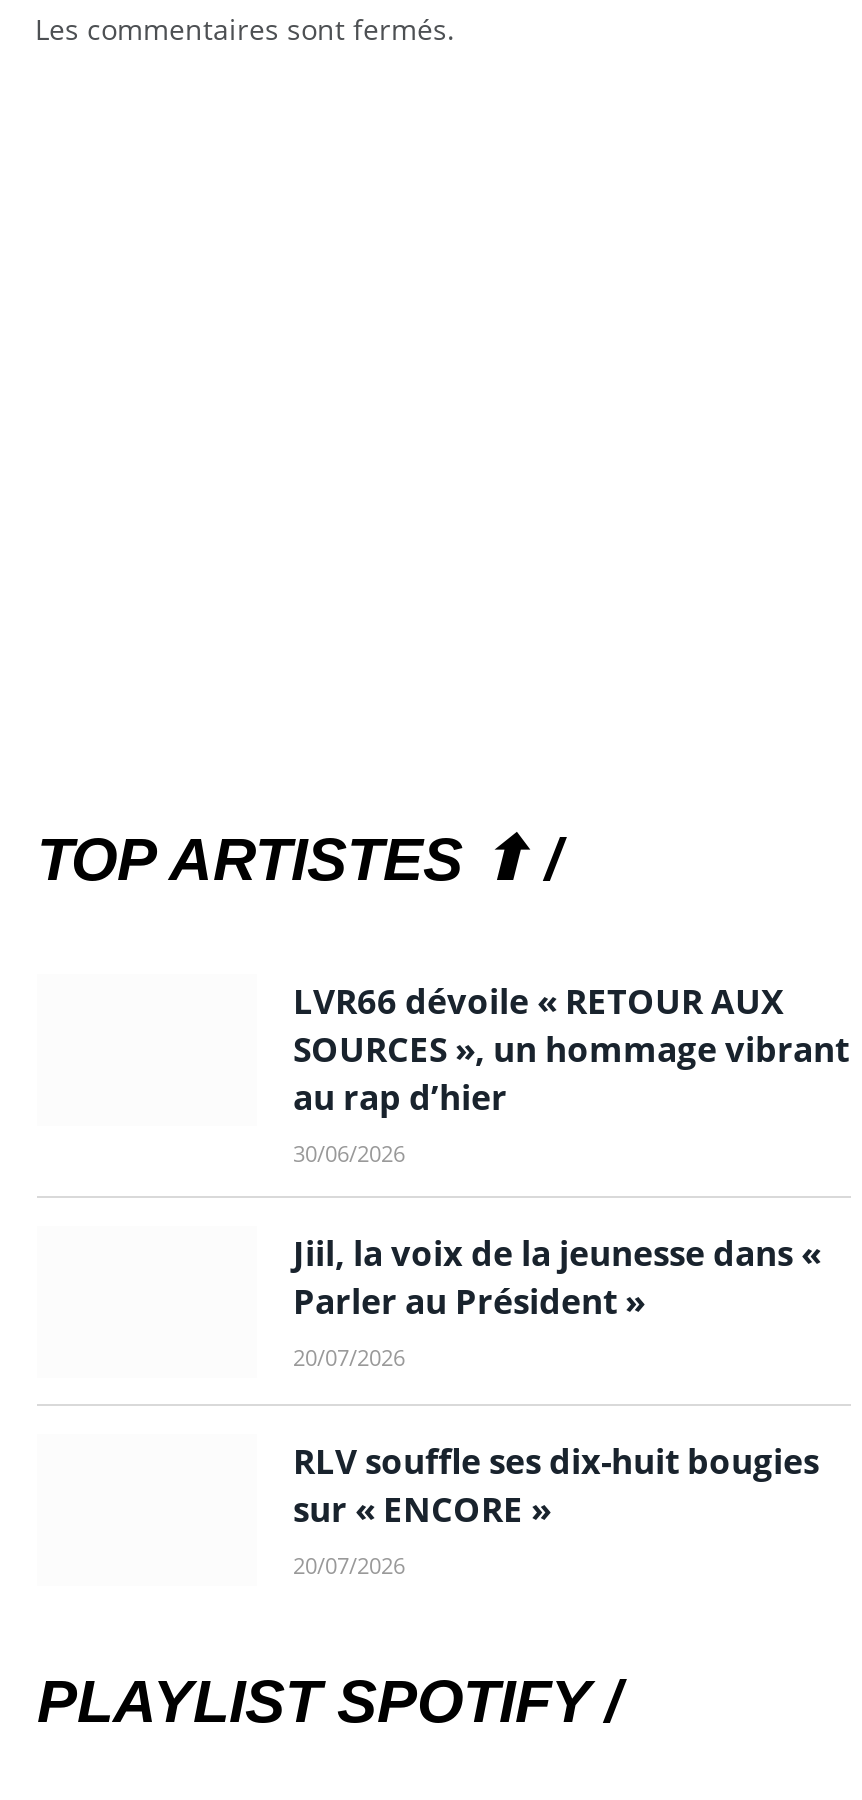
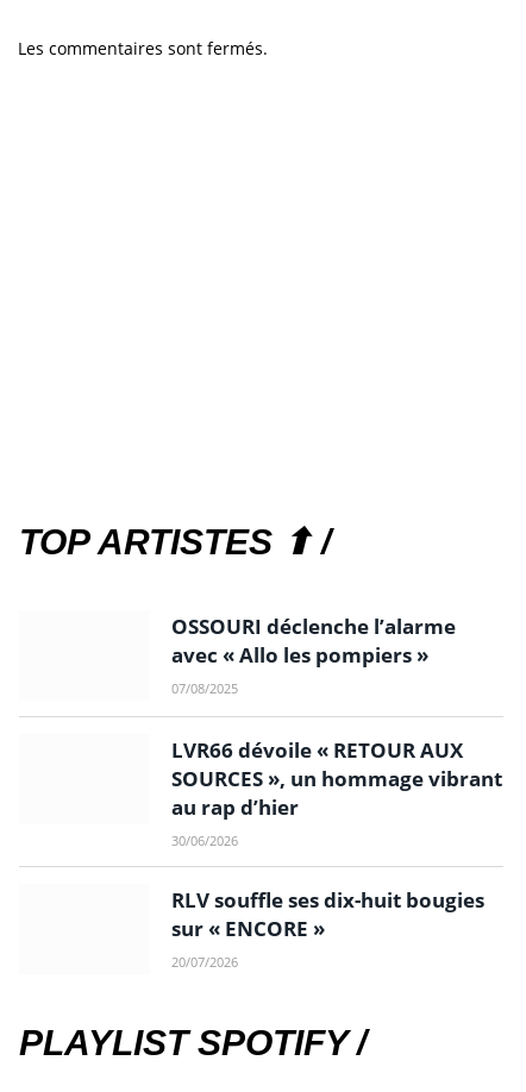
none -> [171,613,456,697] OSSOURI déclenche l’alarme | avec « Allo les pompiers » | 07/08/2025
moved [293,978,849,1168] -> [171,737,502,850]: LVR66 dévoile « RETOUR AUX | SOURCES », un hommage vibrant | au rap d’hier | 30/06/2026
[293,1230,821,1372] Jiil, la voix de la jeunesse dans « | Parler au Président » | 20/07/2026 -> none

